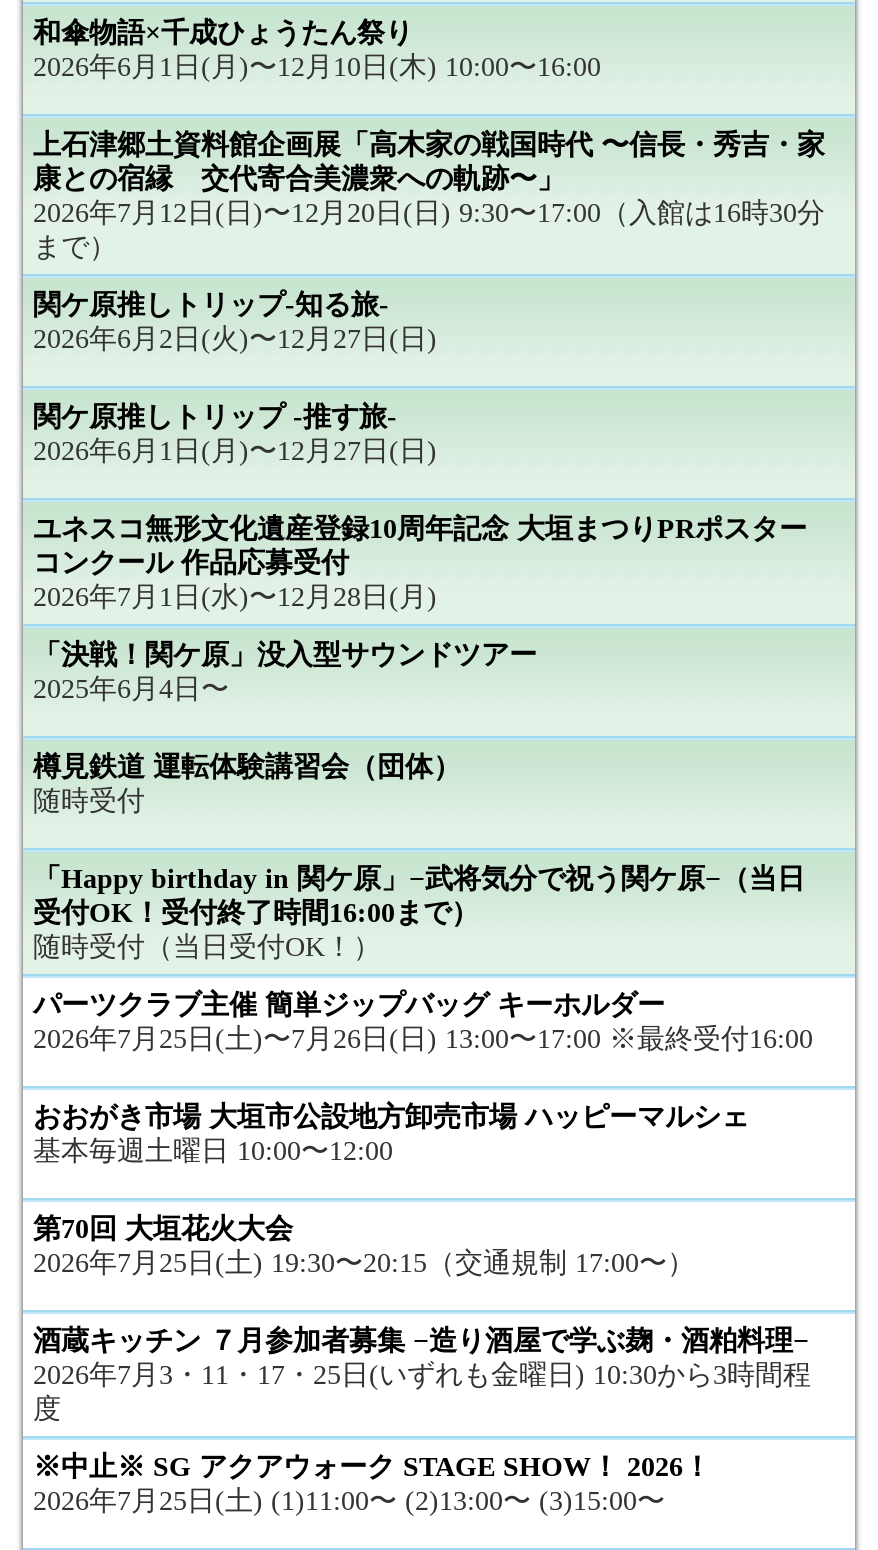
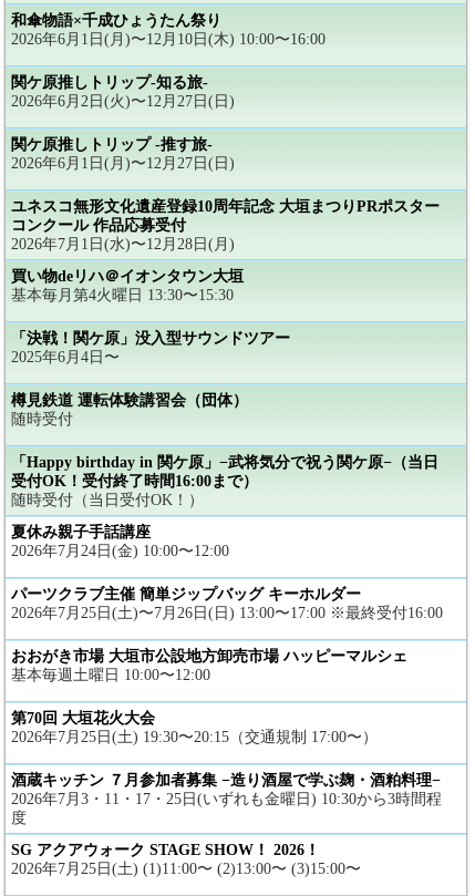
[33,130,825,262] 上石津郷土資料館企画展「高木家の戦国時代 〜信長・秀吉・家 | 康との宿縁 交代寄合美濃衆への軌跡〜」 | 2026年7月12日(日)〜12月20日(日) 9:30〜17:00（入館は16時30分 | まで） -> none
moved [33,290,807,612] -> [11,74,440,253]: 関ケ原推しトリップ-知る旅- | 2026年6月2日(火)〜12月27日(日) | 関ケ原推しトリップ -推す旅- | 2026年6月1日(月)〜12月27日(日) | ユネスコ無形文化遺産登録10周年記念 大垣まつりPRポスター | コンクール 作品応募受付 | 2026年7月1日(水)〜12月28日(月)
none -> [11,268,244,304] 買い物deリハ＠イオンタウン大垣 | 基本毎月第4火曜日 13:30〜15:30
moved [33,640,537,962] -> [11,330,290,509]: 「決戦！関ケ原」没入型サウンドツアー | 2025年6月4日〜 | 樽見鉄道 運転体験講習会（団体） | 随時受付 | 受付OK！受付終了時間16:00まで） | 随時受付（当日受付OK！）
none -> [11,524,229,560] 夏休み親子手話講座 | 2026年7月24日(金) 10:00〜12:00
[33,1452,711,1482] ※中止※ SG アクアウォーク STAGE SHOW！ 2026！ -> [11,842,320,859] SG アクアウォーク STAGE SHOW！ 2026！

